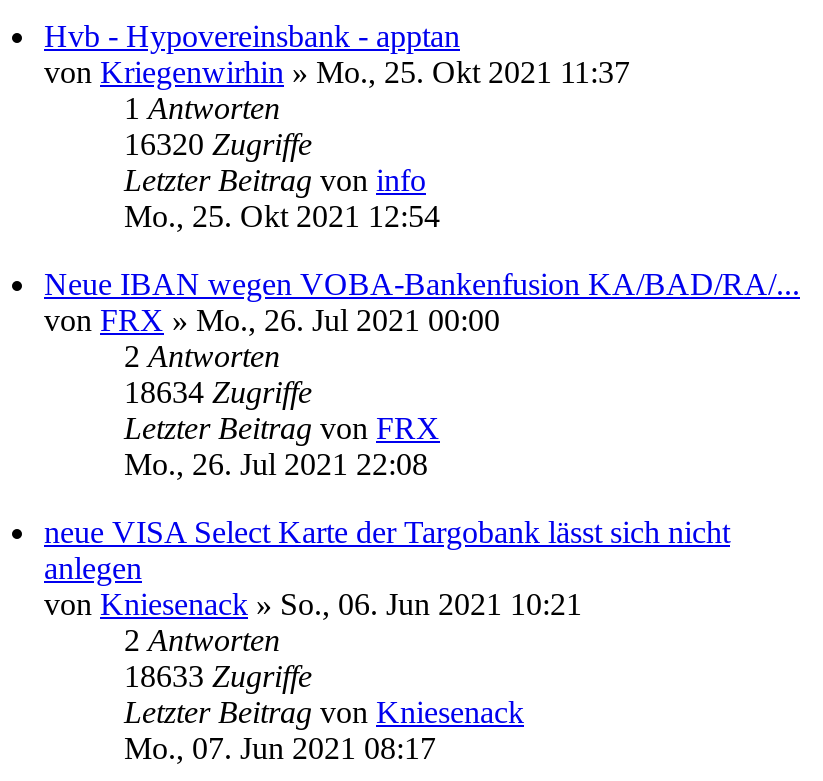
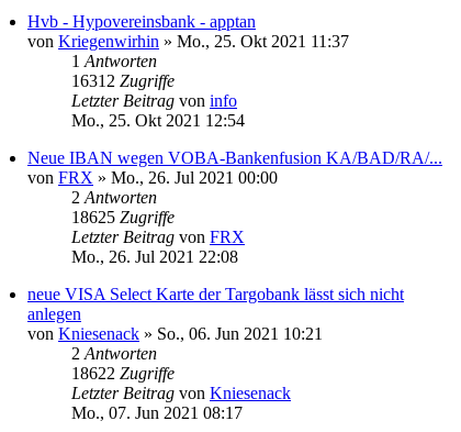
[124,127,312,161] 16320 Zugriffe -> [71,71,175,90] 16312 Zugriffe
[124,375,312,409] 18634 Zugriffe -> [71,208,175,226] 18625 Zugriffe
[124,659,312,693] 18633 Zugriffe -> [71,364,175,382] 18622 Zugriffe

